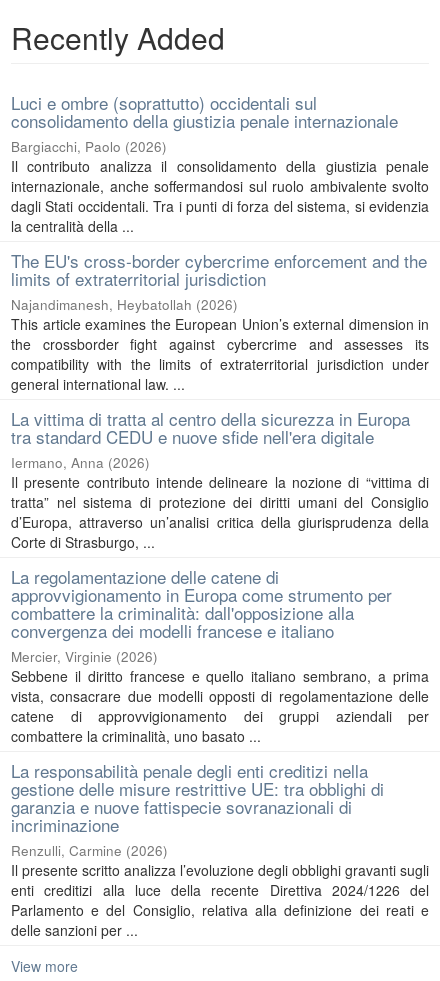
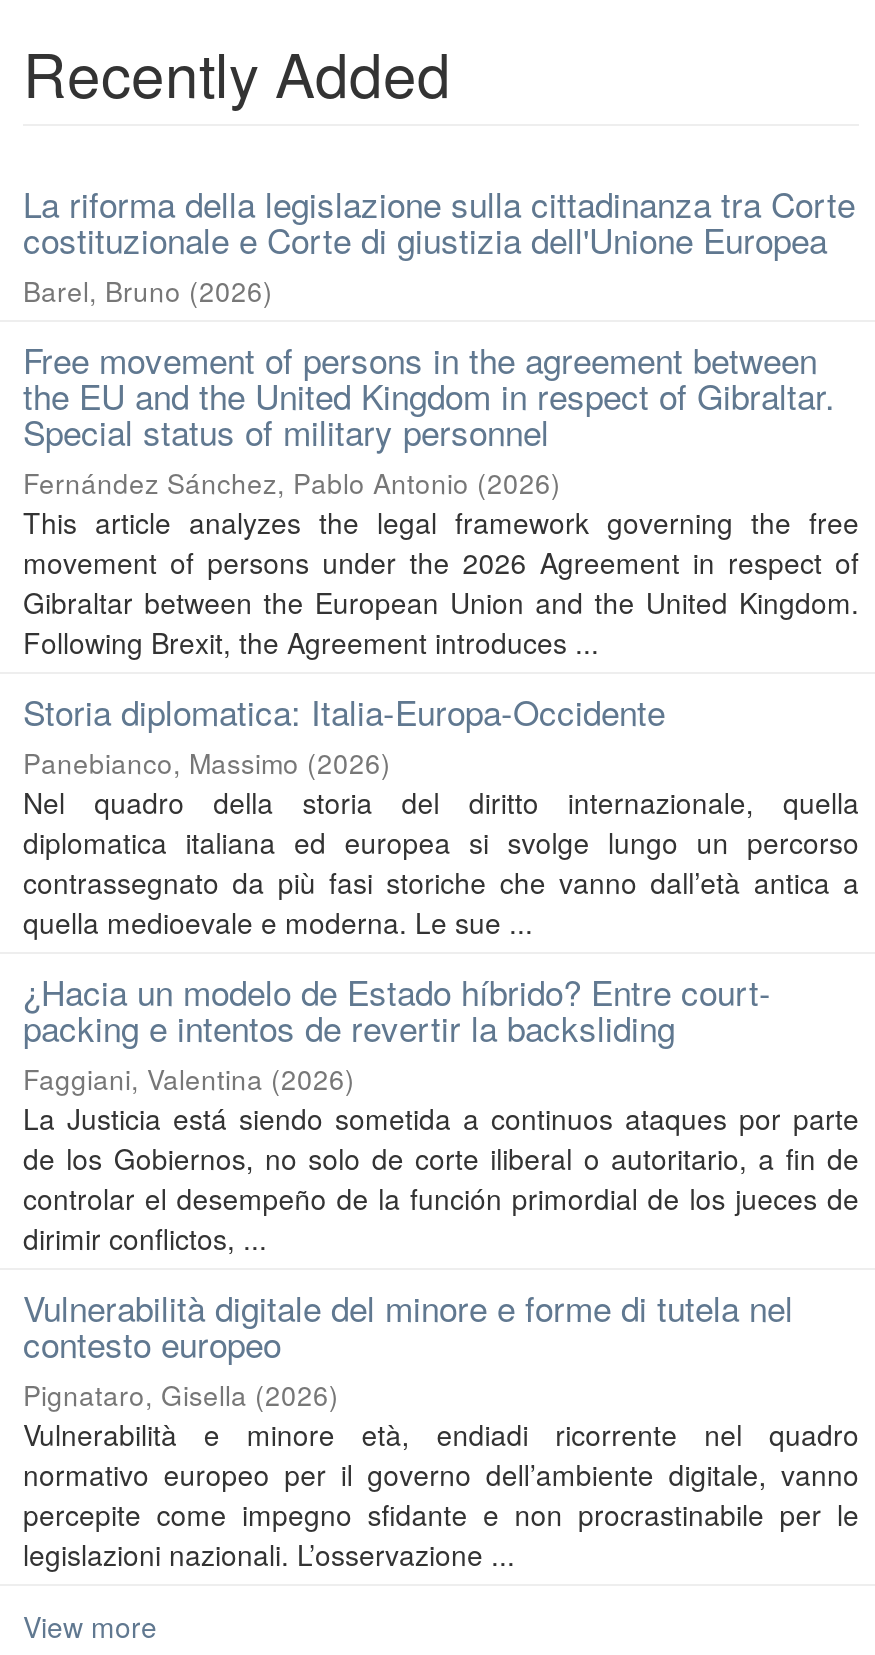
[11,90,429,236] Luci e ombre (soprattutto) occidentali sul | consolidamento della giustizia penale internazionale | Bargiacchi, Paolo (2026) | Il contributo analizza il consolidamento della giustizia penale | internazionale, anche soffermandosi sul ruolo ambivalente svolto | dagli Stati occidentali. Tra i punti di forza del sistema, si evidenzia | la centralità della ... -> [23,178,855,310] La riforma della legislazione sulla cittadinanza tra Corte | costituzionale e Corte di giustizia dell'Unione Europea | Barel, Bruno (2026)
[11,248,429,394] The EU's cross-border cybercrime enforcement and the | limits of extraterritorial jurisdiction | Najandimanesh, Heybatollah (2026) | This article examines the European Union’s external dimension in | the crossborder fight against cybercrime and assesses its | compatibility with the limits of extraterritorial jurisdiction under | general international law. ... -> [23,334,859,662] Free movement of persons in the agreement between | the EU and the United Kingdom in respect of Gibraltar. | Special status of military personnel | Fernández Sánchez, Pablo Antonio (2026) | This article analyzes the legal framework governing the free | movement of persons under the 2026 Agreement in respect of | Gibraltar between the European Union and the United Kingdom. | Following Brexit, the Agreement introduces ...
[11,406,429,552] La vittima di tratta al centro della sicurezza in Europa | tra standard CEDU e nuove sfide nell'era digitale | Iermano, Anna (2026) | Il presente contributo intende delineare la nozione di “vittima di | tratta” nel sistema di protezione dei diritti umani del Consiglio | d’Europa, attraverso un’analisi critica della giurisprudenza della | Corte di Strasburgo, ... -> [23,686,859,942] Storia diplomatica: Italia-Europa-Occidente | Panebianco, Massimo (2026) | Nel quadro della storia del diritto internazionale, quella | diplomatica italiana ed europea si svolge lungo un percorso | contrassegnato da più fasi storiche che vanno dall’età antica a | quella medioevale e moderna. Le sue ...
[11,564,429,746] La regolamentazione delle catene di | approvvigionamento in Europa come strumento per | combattere la criminalità: dall'opposizione alla | convergenza dei modelli francese e italiano | Mercier, Virginie (2026) | Sebbene il diritto francese e quello italiano sembrano, a prima | vista, consacrare due modelli opposti di regolamentazione delle | catene di approvvigionamento dei gruppi aziendali per | combattere la criminalità, uno basato ... -> [23,966,859,1258] ¿Hacia un modelo de Estado híbrido? Entre court- | packing e intentos de revertir la backsliding | Faggiani, Valentina (2026) | La Justicia está siendo sometida a continuos ataques por parte | de los Gobiernos, no solo de corte iliberal o autoritario, a fin de | controlar el desempeño de la función primordial de los jueces de | dirimir conflictos, ...
[11,758,429,940] La responsabilità penale degli enti creditizi nella | gestione delle misure restrittive UE: tra obblighi di | garanzia e nuove fattispecie sovranazionali di | incriminazione | Renzulli, Carmine (2026) | Il presente scritto analizza l’evoluzione degli obblighi gravanti sugli | enti creditizi alla luce della recente Direttiva 2024/1226 del | Parlamento e del Consiglio, relativa alla definizione dei reati e | delle sanzioni per ... -> [23,1282,859,1574] Vulnerabilità digitale del minore e forme di tutela nel | contesto europeo | Pignataro, Gisella (2026) | Vulnerabilità e minore età, endiadi ricorrente nel quadro | normativo europeo per il governo dell’ambiente digitale, vanno | percepite come impegno sfidante e non procrastinabile per le | legislazioni nazionali. L’osservazione ...

